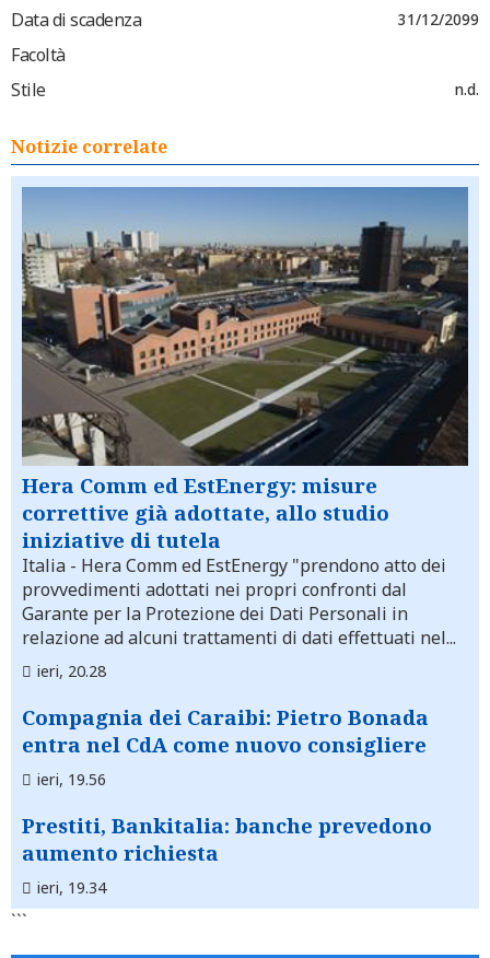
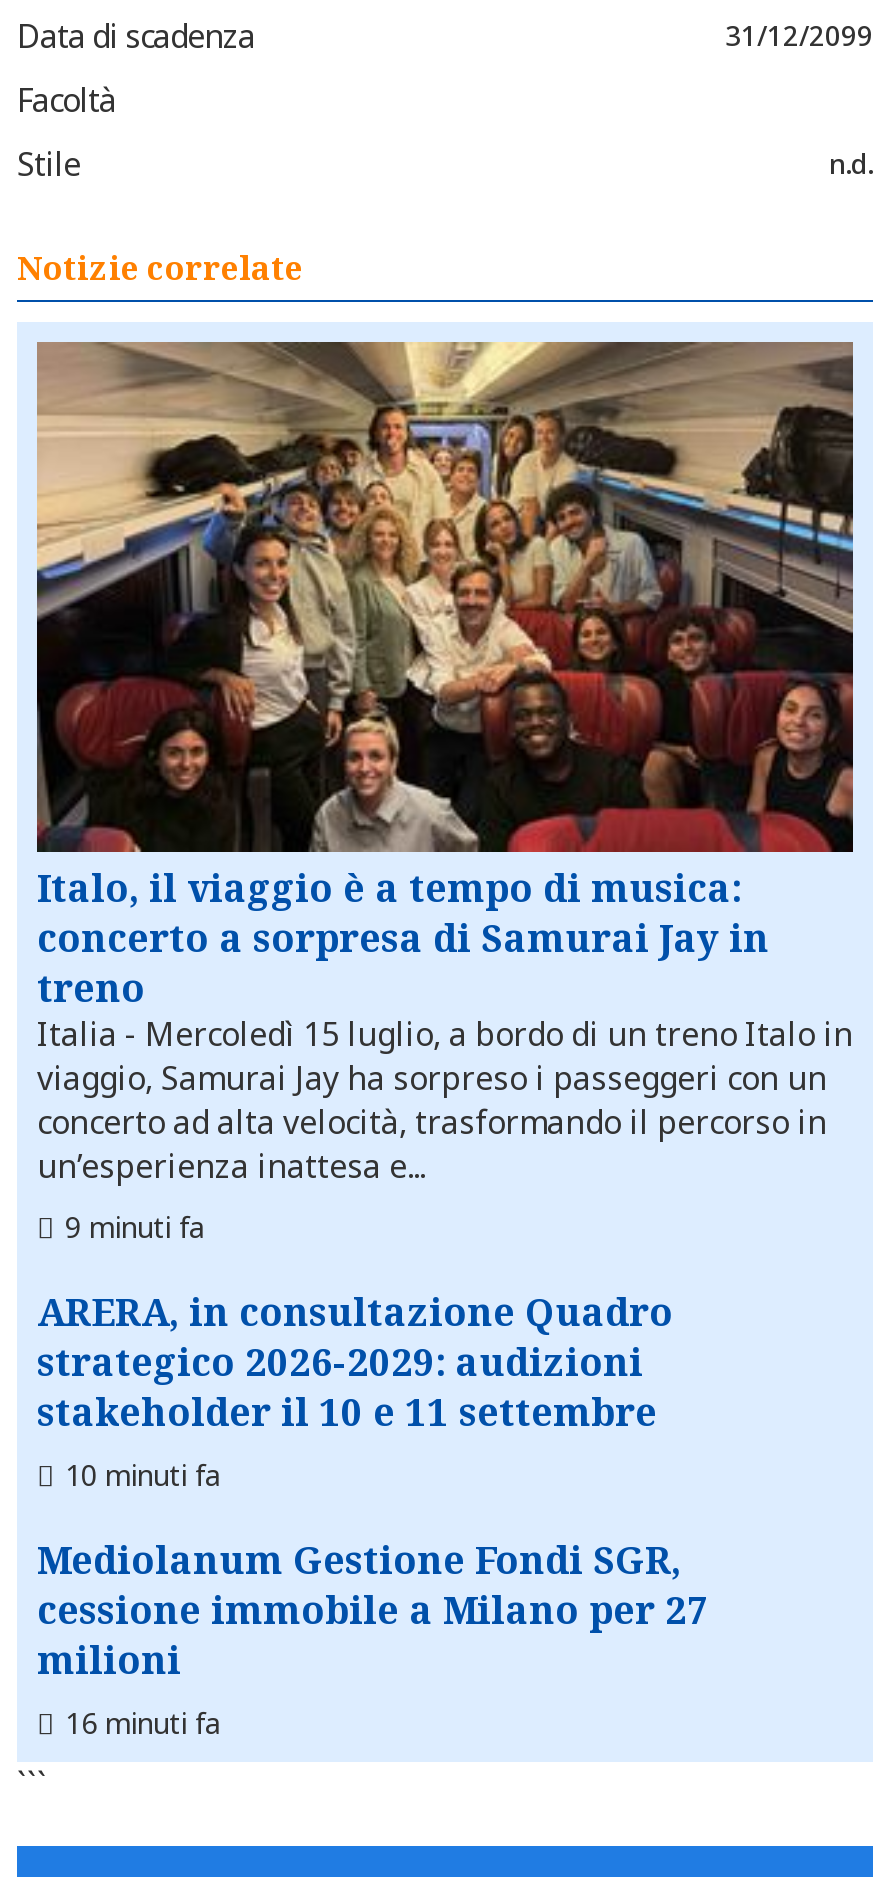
[21,186,469,650] [image] | Hera Comm ed EstEnergy: misure | correttive già adottate, allo studio | iniziative di tutela | Italia - Hera Comm ed EstEnergy "prendono atto dei | provvedimenti adottati nei propri confronti dal | Garante per la Protezione dei Dati Personali in | relazione ad alcuni trattamenti di dati effettuati nel... -> [37,340,855,1188] [image] | Italo, il viaggio è a tempo di musica: | concerto a sorpresa di Samurai Jay in | treno | Italia - Mercoledì 15 luglio, a bordo di un treno Italo in | viaggio, Samurai Jay ha sorpreso i passeggeri con un | concerto ad alta velocità, trasformando il percorso in | un’esperienza inattesa e...
[37,661,106,682] ieri, 20.28 -> [65,1208,205,1246] 9 minuti fa
[22,703,429,790] Compagnia dei Caraibi: Pietro Bonada | entra nel CdA come nuovo consigliere | ieri, 19.56 -> [37,1286,673,1494] ARERA, in consultazione Quadro | strategico 2026-2029: audizioni | stakeholder il 10 e 11 settembre | 10 minuti fa
[22,812,432,898] Prestiti, Bankitalia: banche prevedono | aumento richiesta | ieri, 19.34 -> [37,1534,709,1742] Mediolanum Gestione Fondi SGR, | cessione immobile a Milano per 27 | milioni | 16 minuti fa

